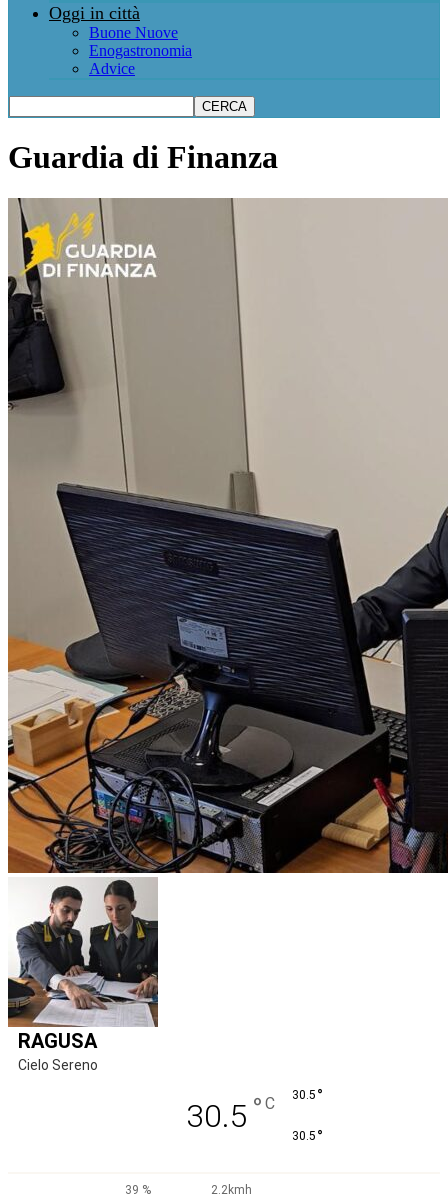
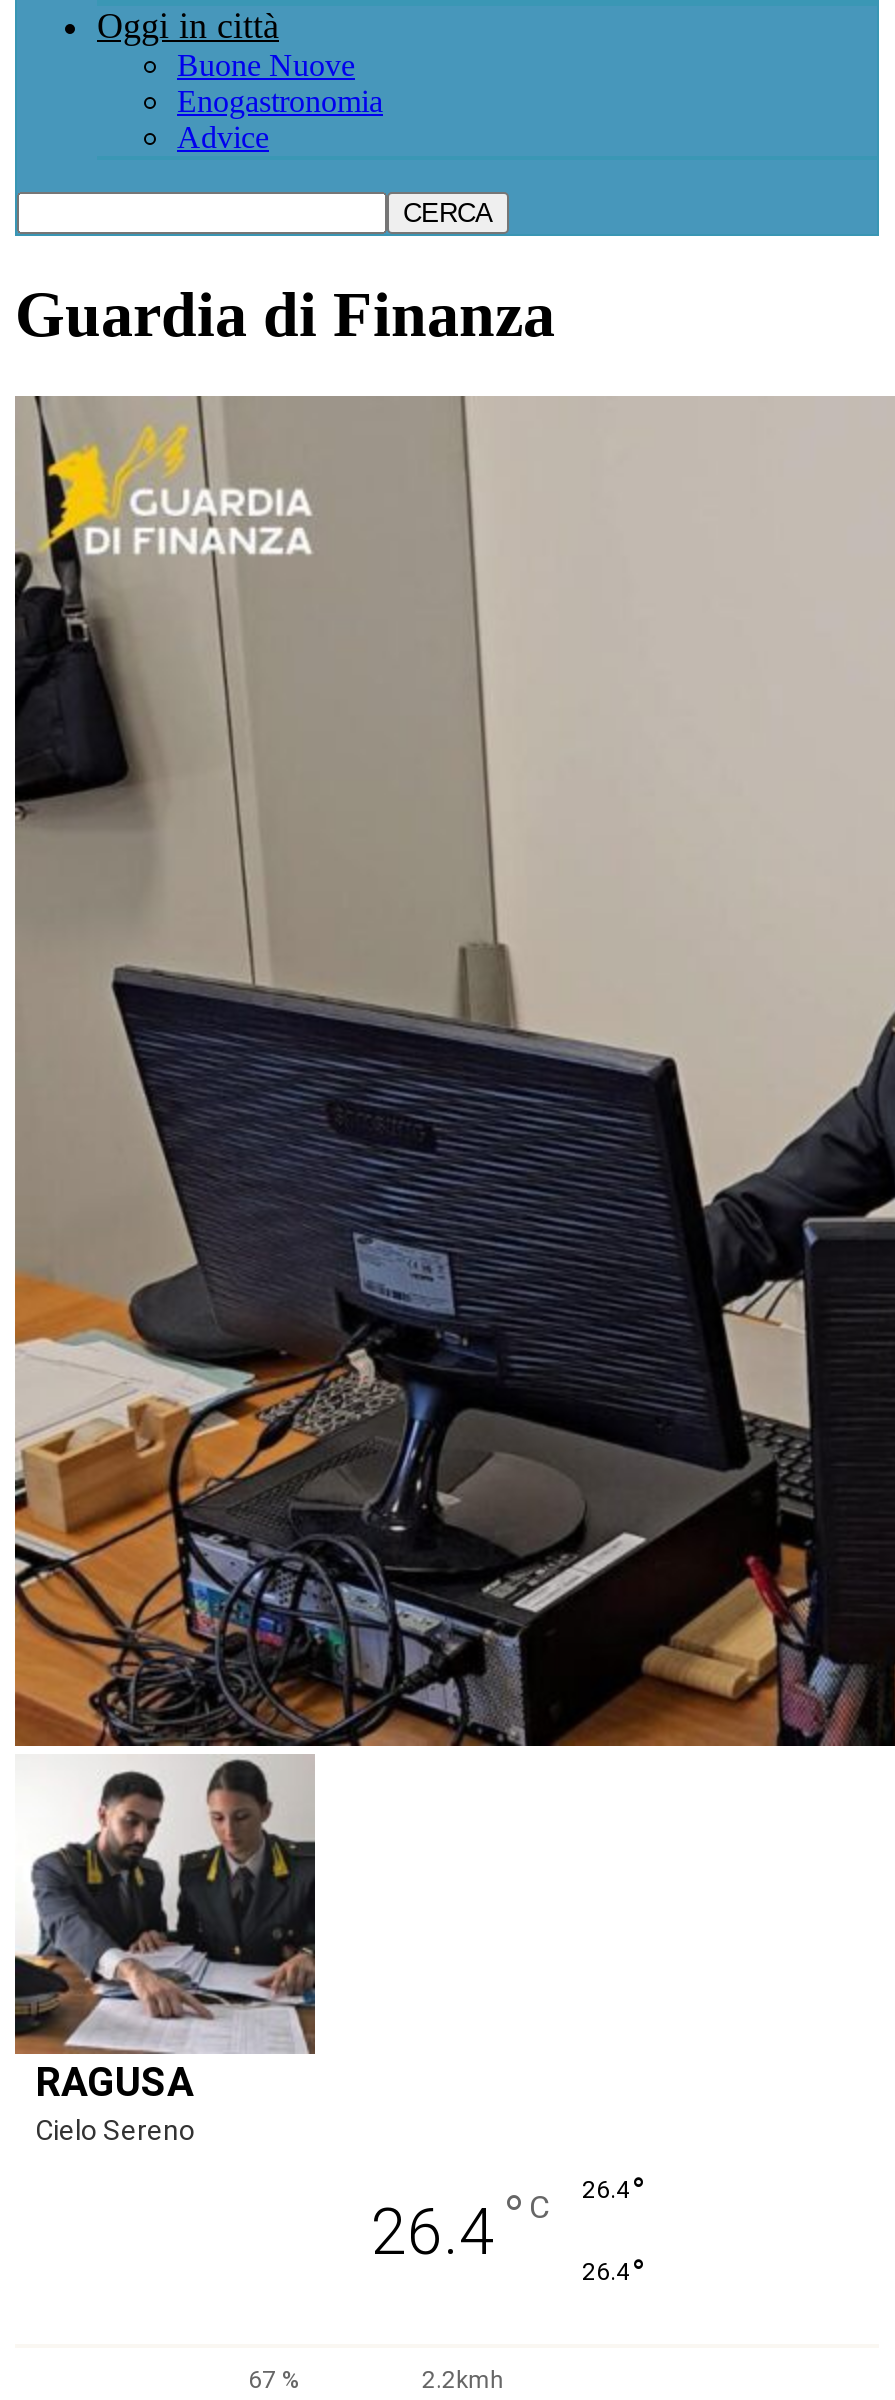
[291,1085,322,1106] 30.5° -> [582,2170,644,2212] 26.4°
[186,1091,275,1135] 30.5 ° C -> [371,2182,549,2270] 26.4 ° C
[291,1126,322,1147] 30.5° -> [582,2252,644,2294] 26.4°
[124,1183,150,1197] 39 % -> [248,2366,300,2394] 67 %

